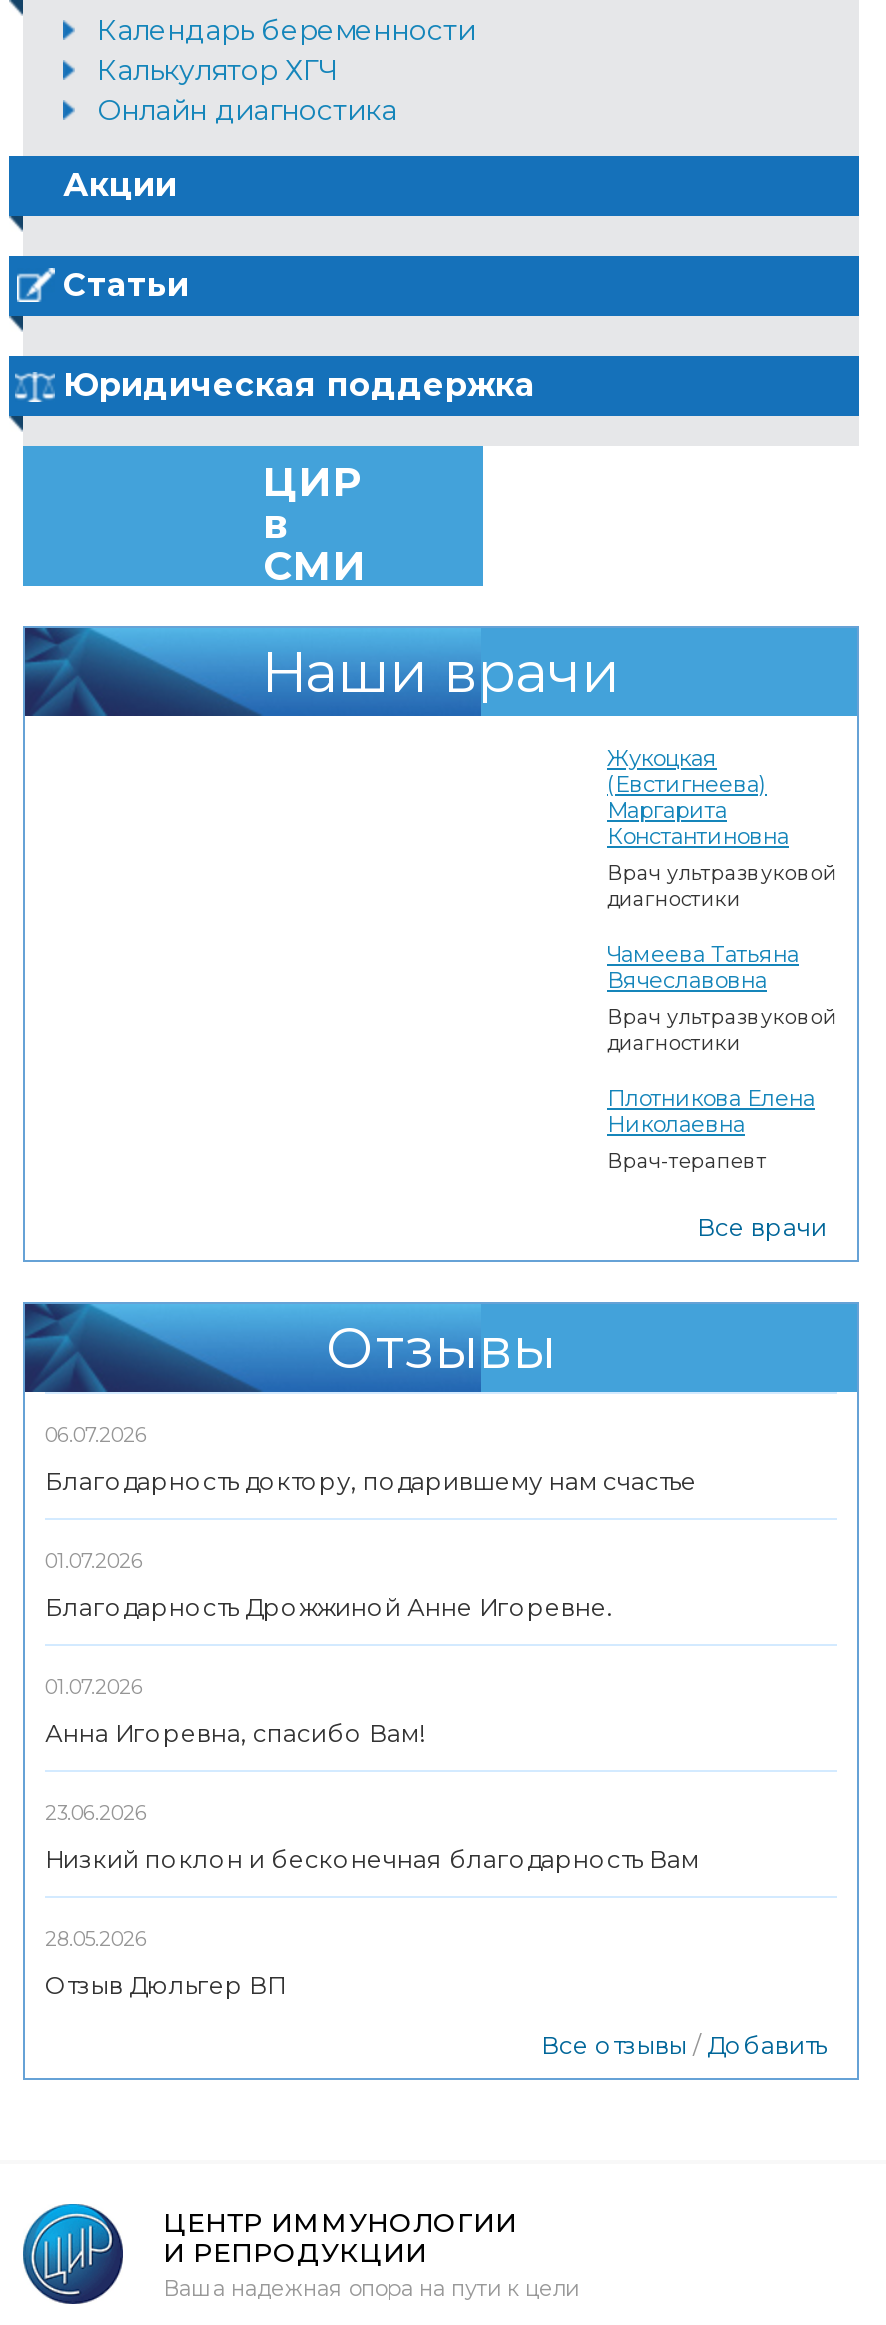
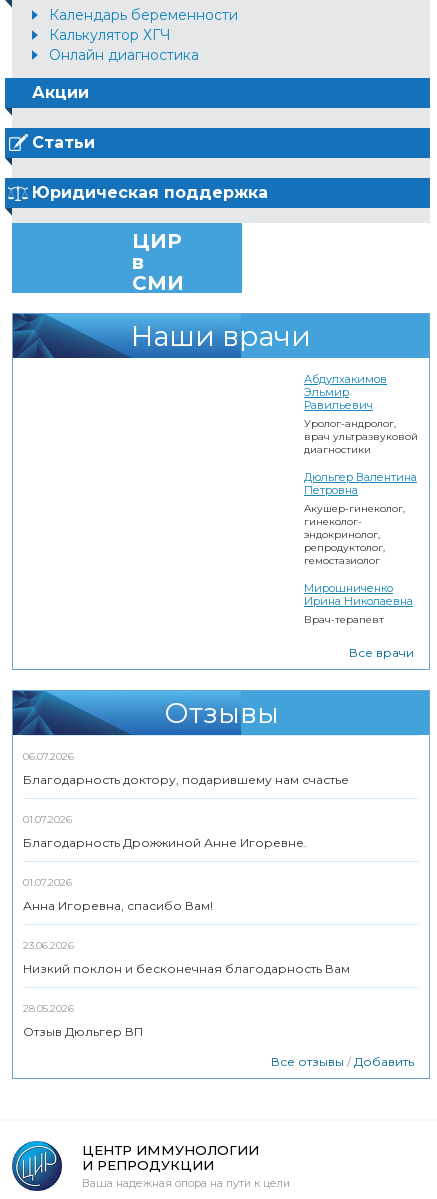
[607,745,837,887] Жукоцкая | (Евстигнеева) | Маргарита | Константиновна | Врач ультразвуковой -> [304,372,418,443] Абдулхакимов | Эльмир | Равильевич | Уролог-андролог, | врач ультразвуковой
[607,941,837,1057] Чамеева Татьяна | Вячеславовна | Врач ультразвуковой | диагностики -> [304,470,417,567] Дюльгер Валентина | Петровна | Акушер-гинеколог, | гинеколог- | эндокринолог, | репродуктолог, | гемостазиолог
[607,1085,815,1139] Плотникова Елена | Николаевна -> [304,581,413,608] Мирошниченко | Ирина Николаевна

